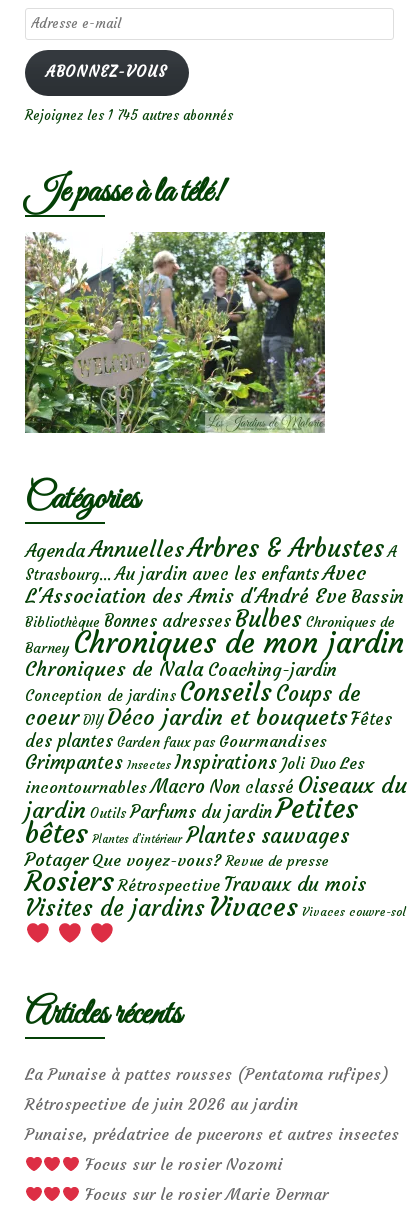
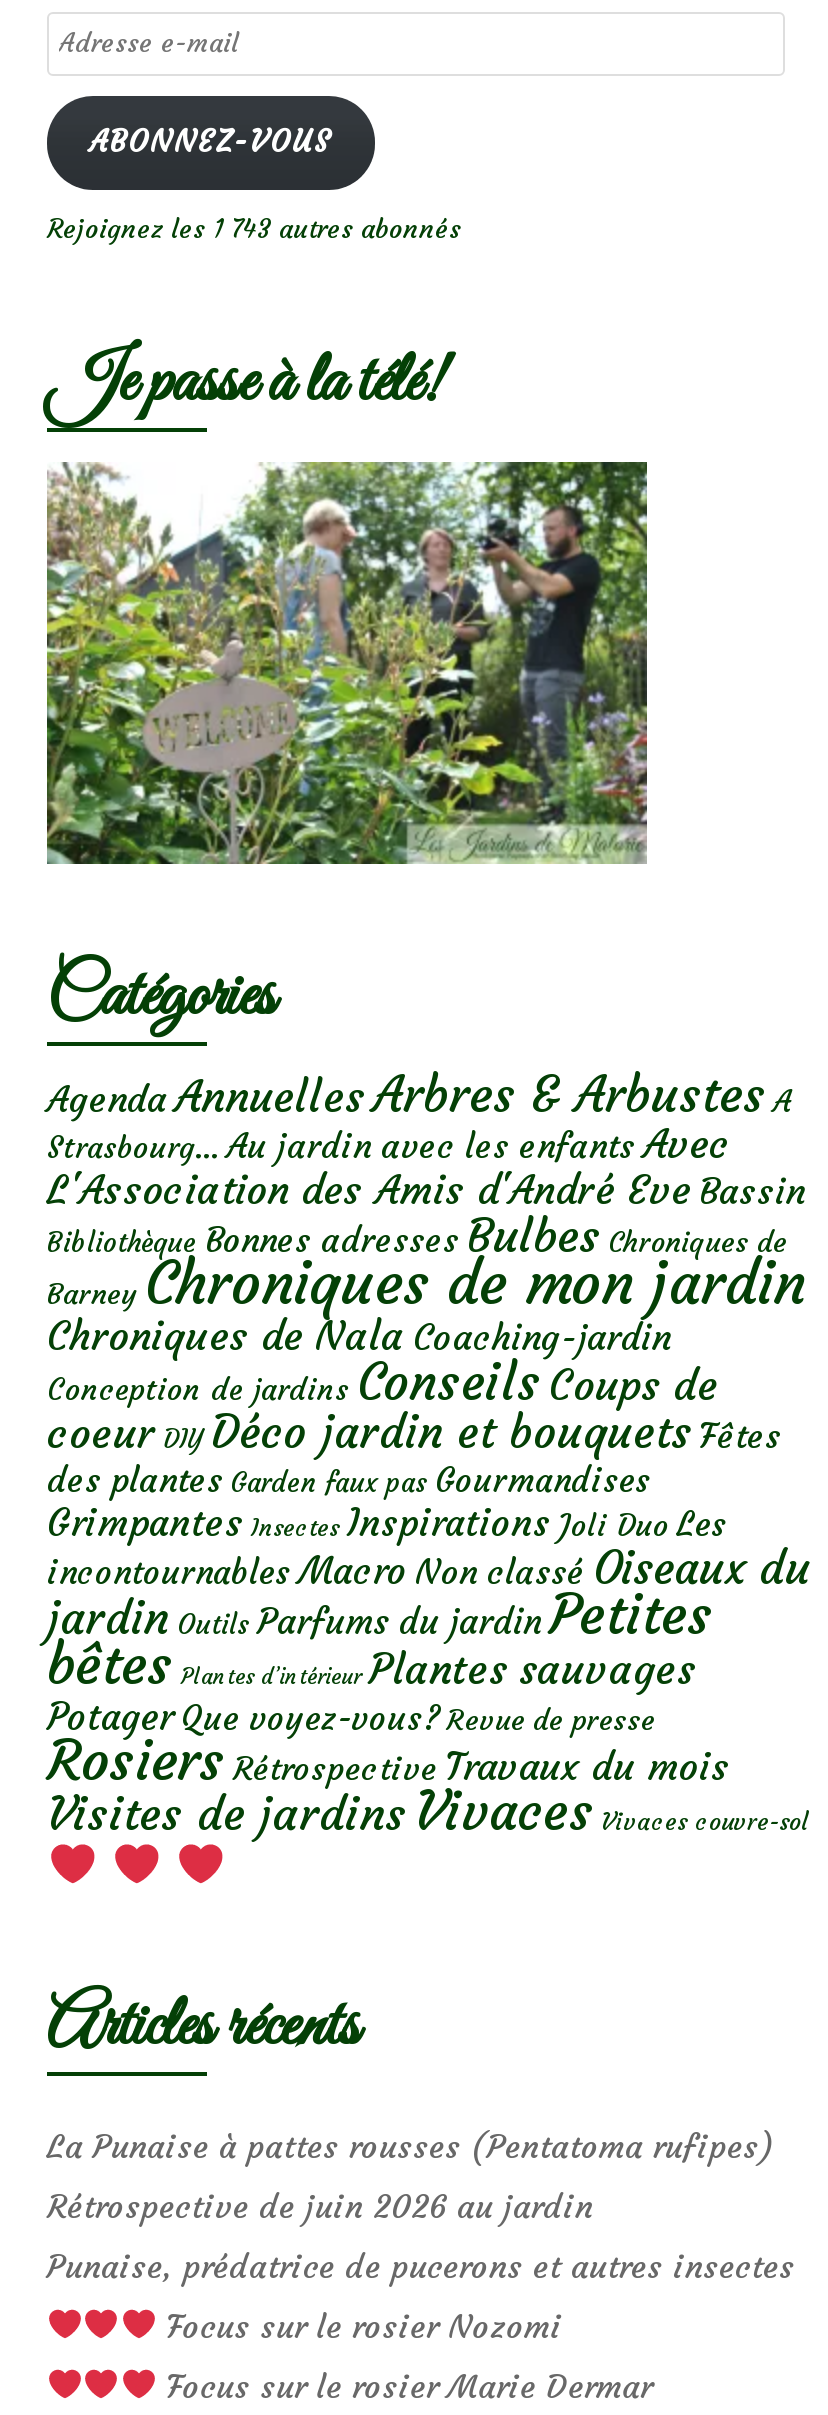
[25,107,233,124] Rejoignez les 1 745 autres abonnés -> [47,212,461,246] Rejoignez les 1 743 autres abonnés

